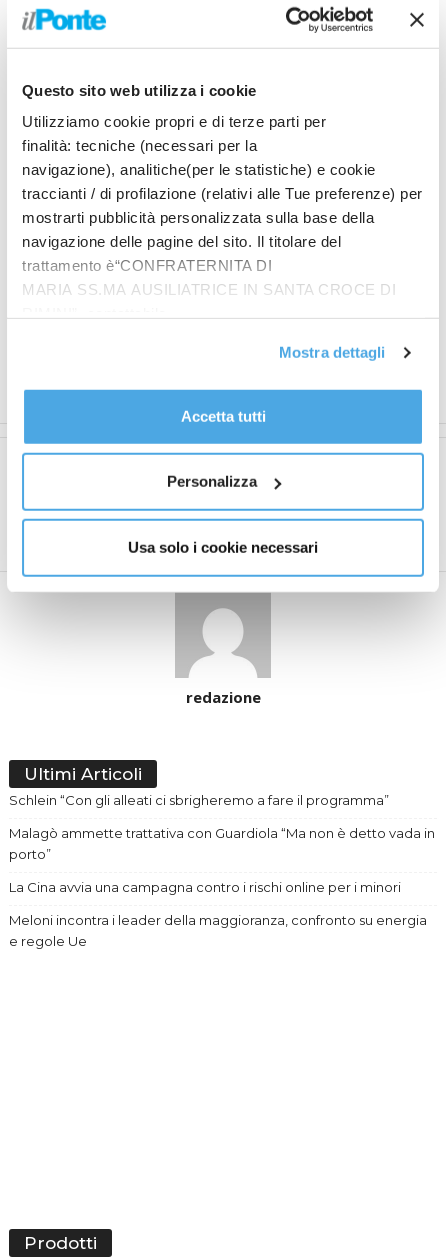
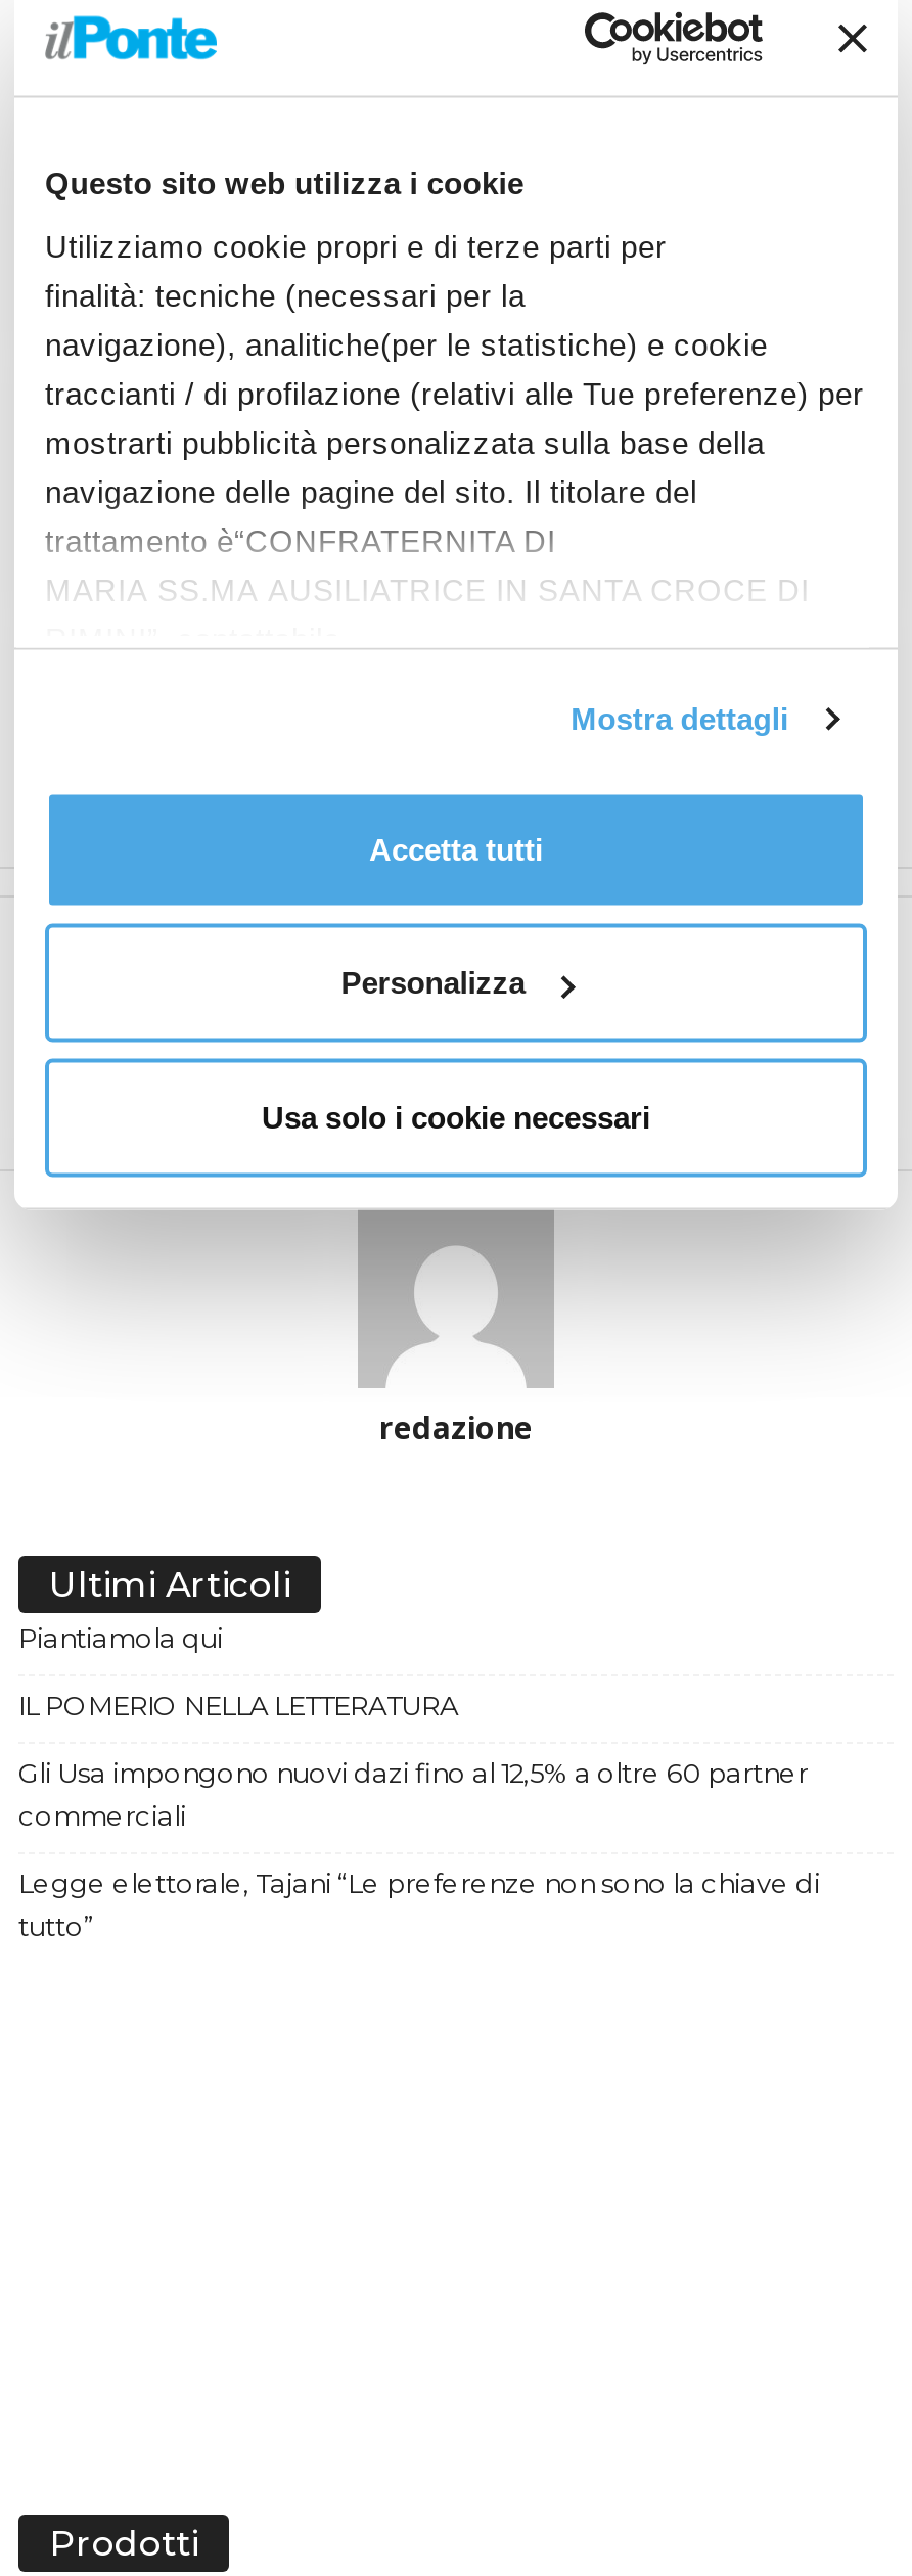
[9,792,389,808] Schlein “Con gli alleati ci sbrigheremo a fare il programma” -> [18,1620,223,1653] Piantiamola qui
[9,825,435,862] Malagò ammette trattativa con Guardiola “Ma non è detto vada in | porto” -> [18,1688,458,1720] IL POMERIO NELLA LETTERATURA
[9,879,401,895] La Cina avvia una campagna contro i rischi online per i minori -> [18,1755,808,1831] Gli Usa impongono nuovi dazi fino al 12,5% a oltre 60 partner | commerciali
[9,912,427,949] Meloni incontra i leader della maggioranza, confronto su energia | e regole Ue -> [18,1866,820,1941] Legge elettorale, Tajani “Le preferenze non sono la chiave di | tutto”

